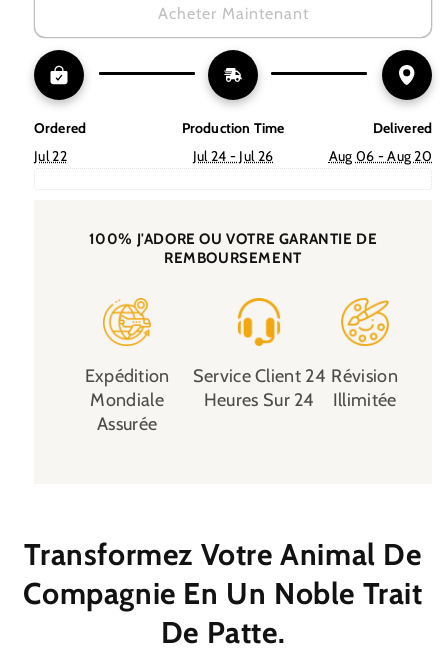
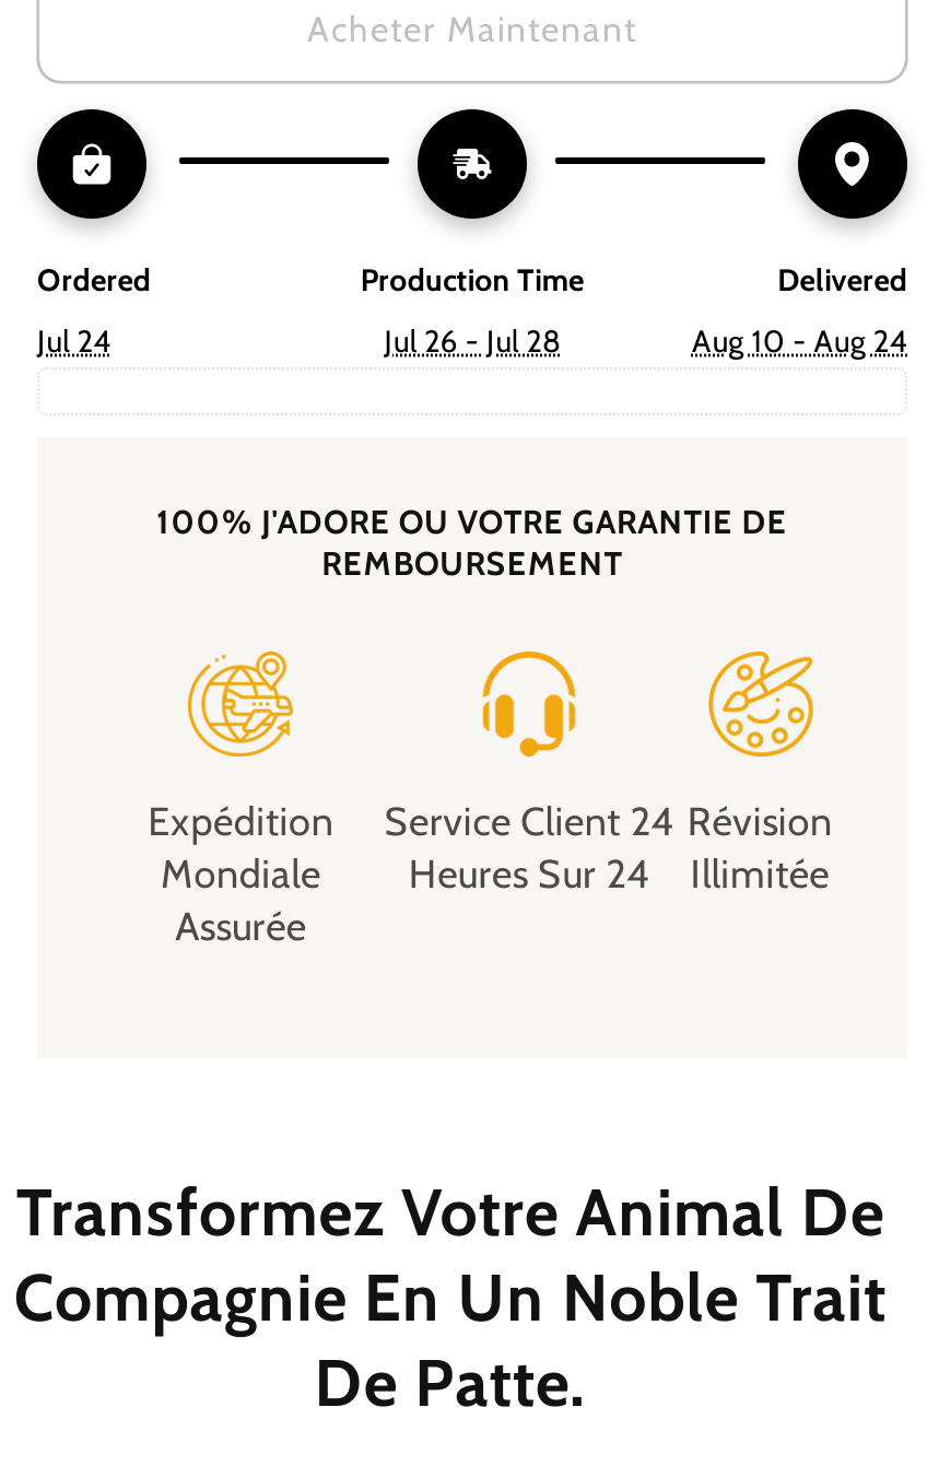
[34,147,67,165] Jul 22 -> [37,322,111,362] Jul 24
[193,147,273,165] Jul 24 - Jul 26 -> [384,322,560,362] Jul 26 - Jul 28
[328,147,432,165] Aug 06 - Aug 20 -> [692,322,907,362] Aug 10 - Aug 24

